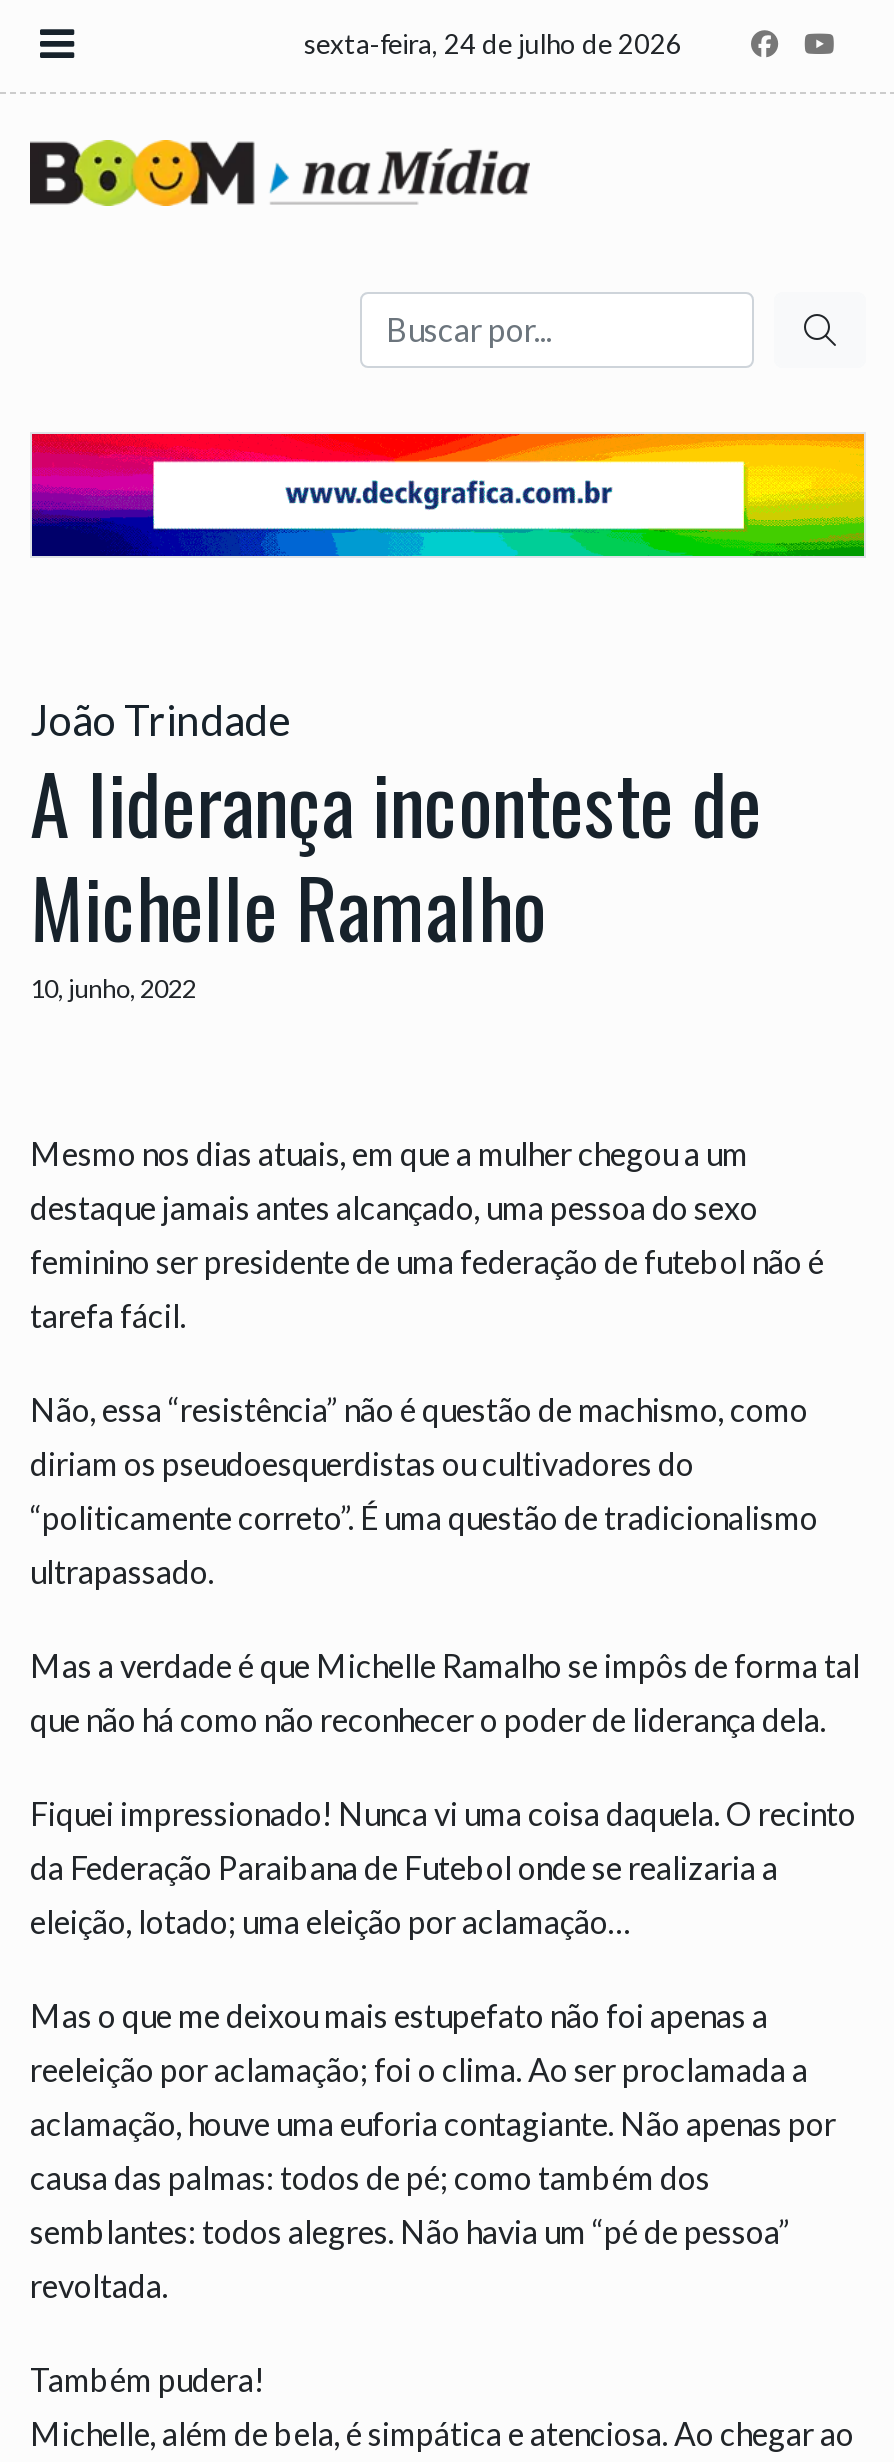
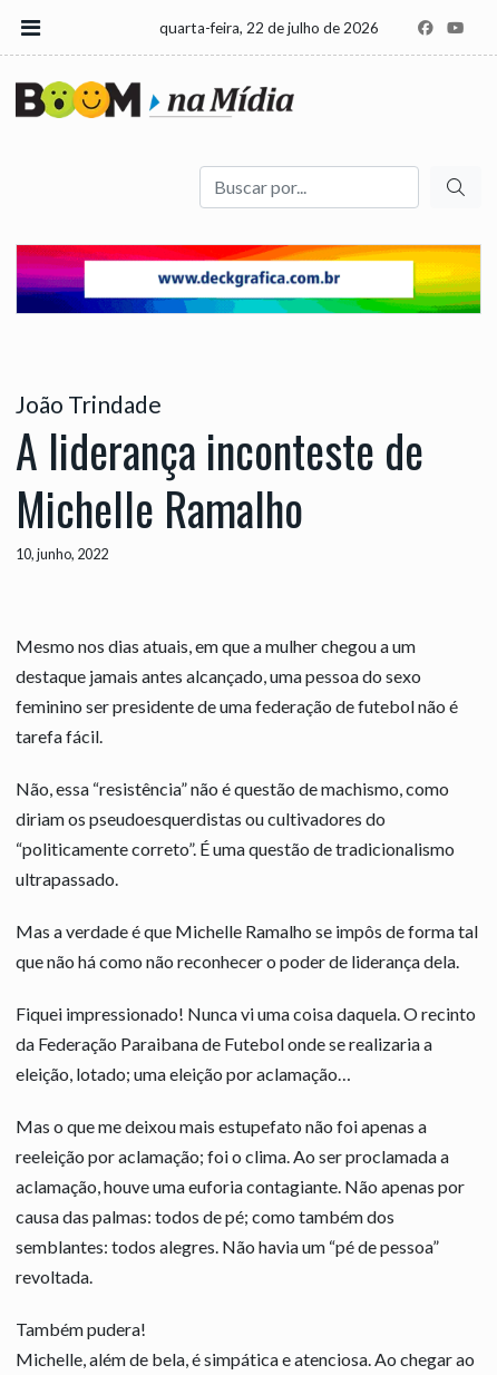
[304,28,682,60] sexta-feira, 24 de julho de 2026 -> [159,19,379,37] quarta-feira, 22 de julho de 2026

